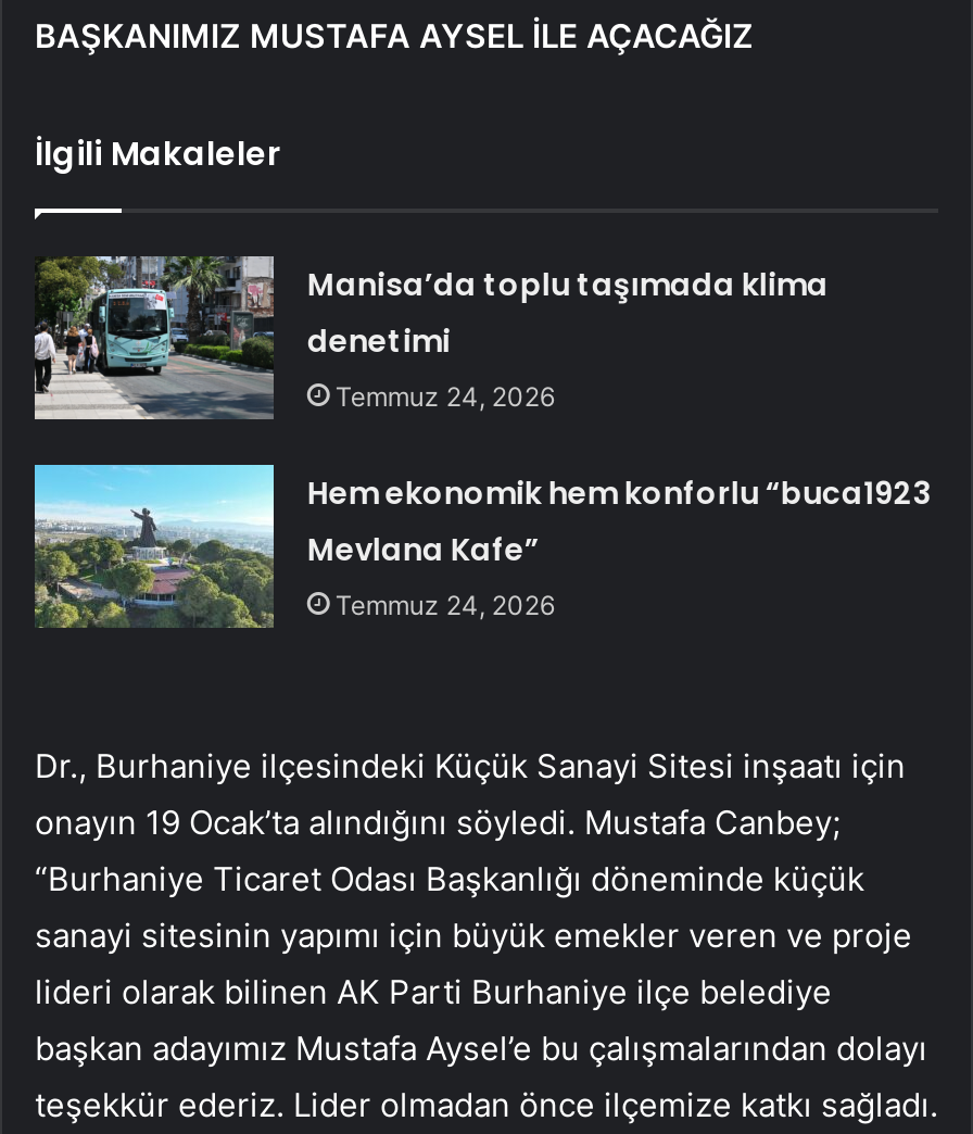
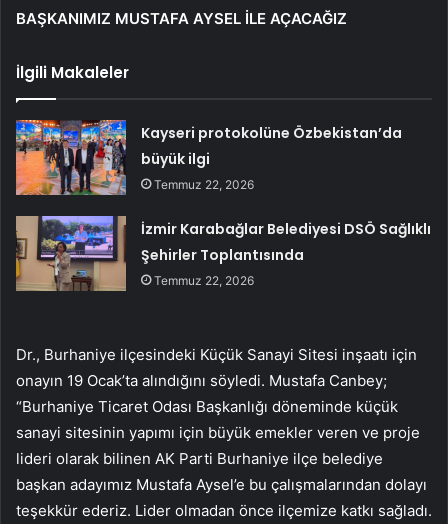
[33,254,828,421] [image] | Manisa’da toplu taşımada klima | denetimi | Temmuz 24, 2026 -> [15,119,402,196] [image] | Kayseri protokolüne Özbekistan’da | büyük ilgi | Temmuz 22, 2026
[33,463,932,628] [image] | Hem ekonomik hem konforlu “buca1923 | Mevlana Kafe” | Temmuz 24, 2026 -> [15,215,431,292] [image] | İzmir Karabağlar Belediyesi DSÖ Sağlıklı | Şehirler Toplantısında | Temmuz 22, 2026

